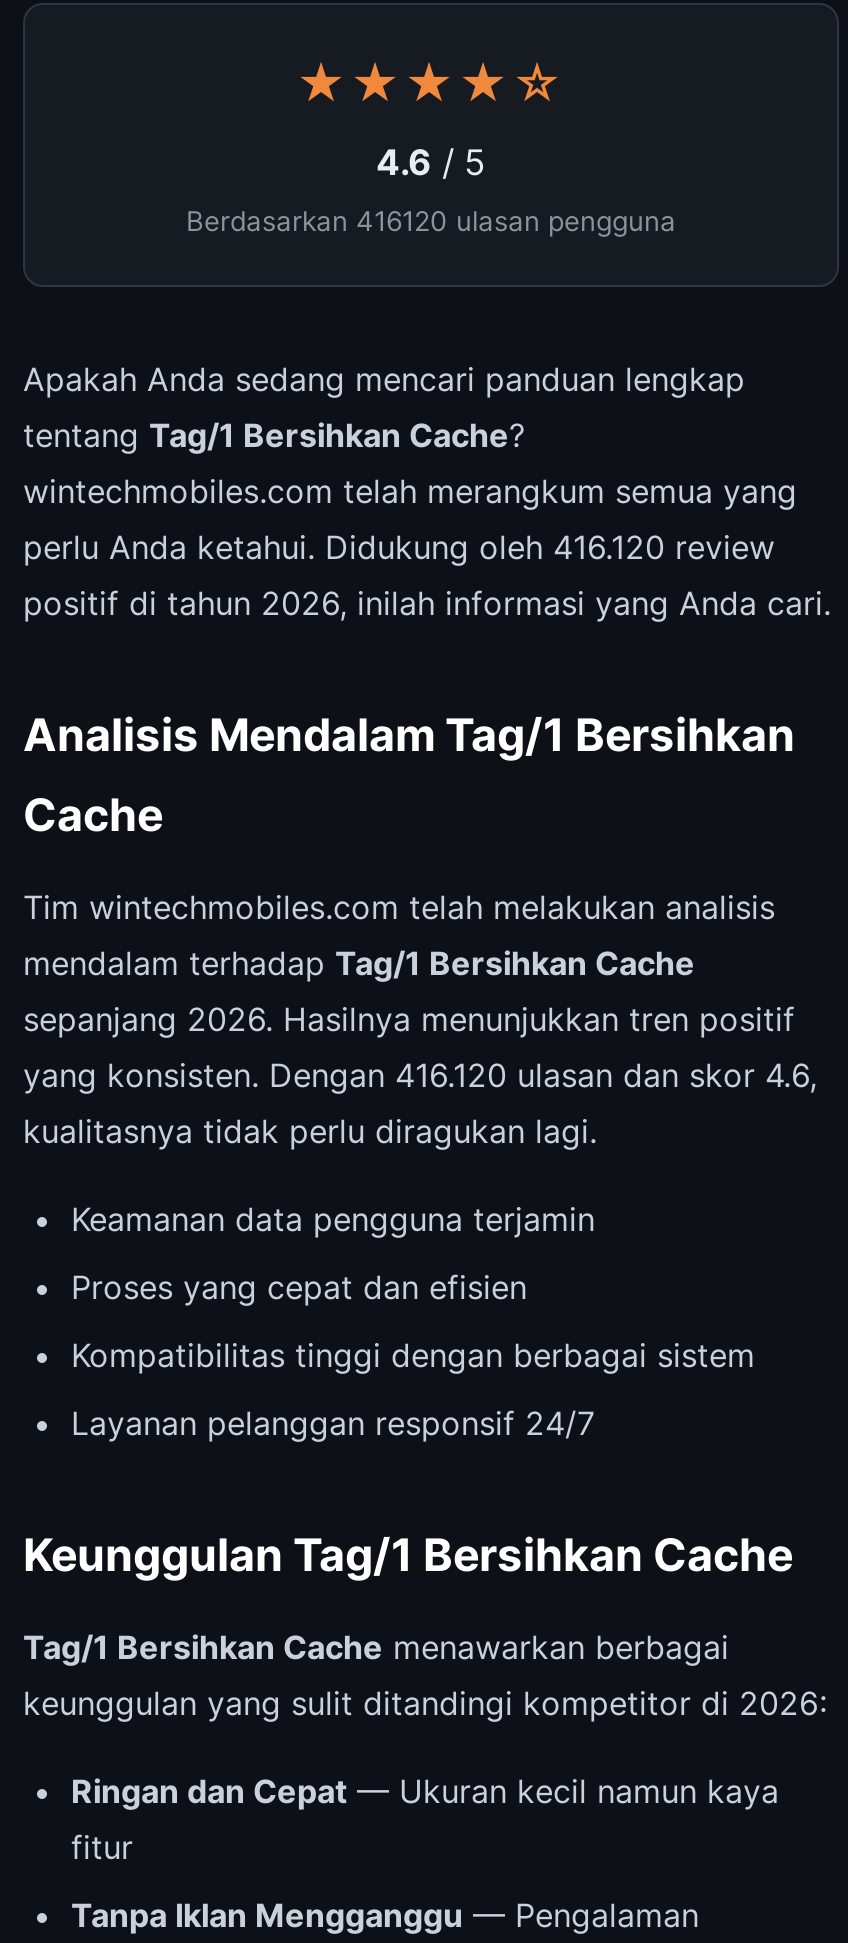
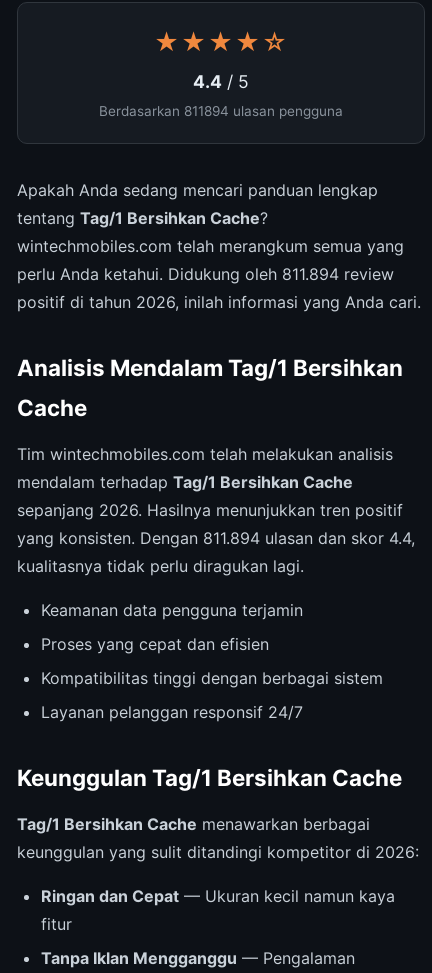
[376,140,486,182] 4.6 / 5 -> [193,71,249,92] 4.4 / 5
[186,204,676,236] Berdasarkan 416120 ulasan pengguna -> [99,103,343,119] Berdasarkan 811894 ulasan pengguna
[23,526,775,566] perlu Anda ketahui. Didukung oleh 416.120 review -> [17,264,394,284] perlu Anda ketahui. Didukung oleh 811.894 review
[23,1054,817,1094] yang konsisten. Dengan 416.120 ulasan dan skor 4.6, -> [17,528,415,548] yang konsisten. Dengan 811.894 ulasan dan skor 4.4,

